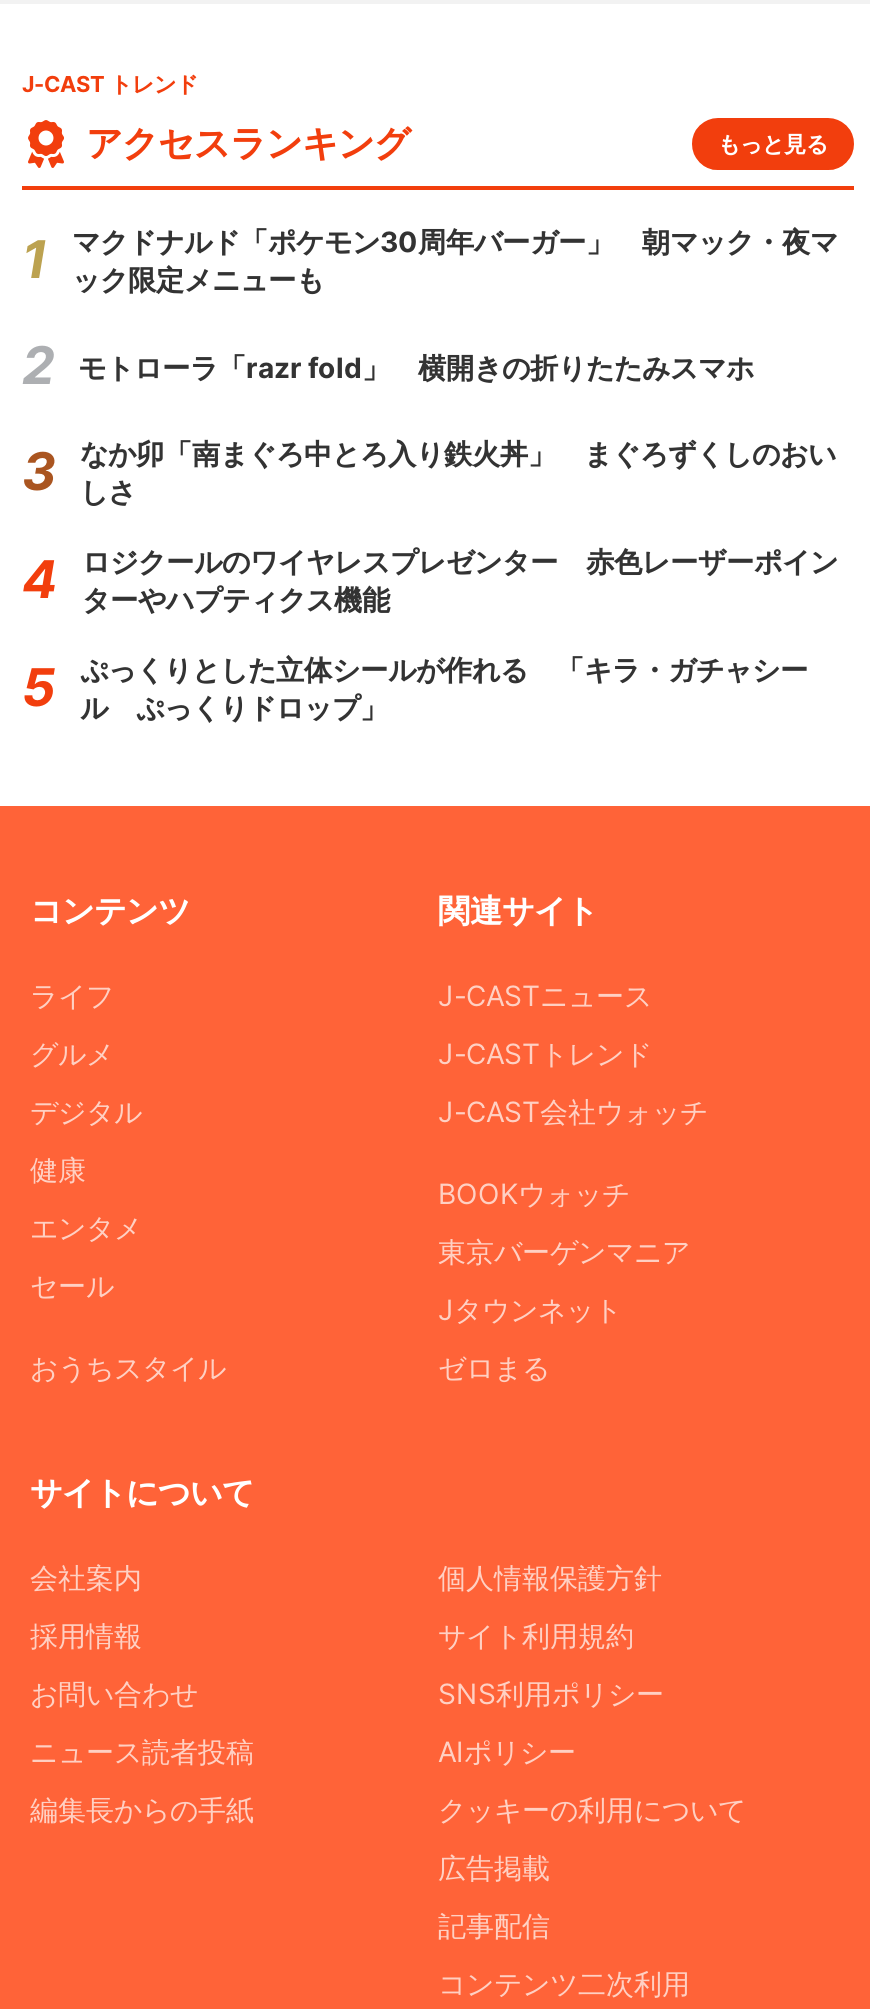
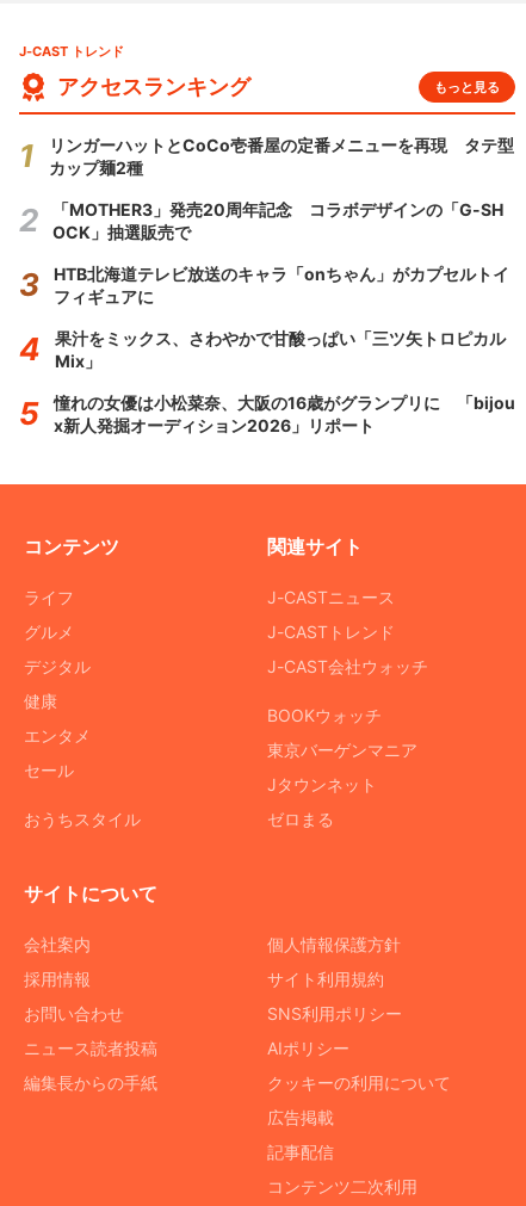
[72,224,838,296] マクドナルド「ポケモン30周年バーガー」 朝マック・夜マ | ック限定メニューも -> [49,135,514,178] リンガーハットとCoCo壱番屋の定番メニューを再現 タテ型 | カップ麺2種
[78,349,754,383] モトローラ「razr fold」 横開きの折りたたみスマホ -> [52,199,503,242] 「MOTHER3」発売20周年記念 コラボデザインの「G-SH | OCK」抽選販売で
[80,436,836,508] なか卯「南まぐろ中とろ入り鉄火丼」 まぐろずくしのおい | しさ -> [54,264,509,307] HTB北海道テレビ放送のキャラ「onちゃん」がカプセルトイ | フィギュアに
[82,544,838,616] ロジクールのワイヤレスプレゼンター 赤色レーザーポイン | ターやハプティクス機能 -> [55,328,506,371] 果汁をミックス、さわやかで甘酸っぱい「三ツ矢トロピカル | Mix」
[80,652,808,724] ぷっくりとした立体シールが作れる 「キラ・ガチャシー | ル ぷっくりドロップ」 -> [54,392,515,435] 憧れの女優は小松菜奈、大阪の16歳がグランプリに 「bijou | x新人発掘オーディション2026」リポート

